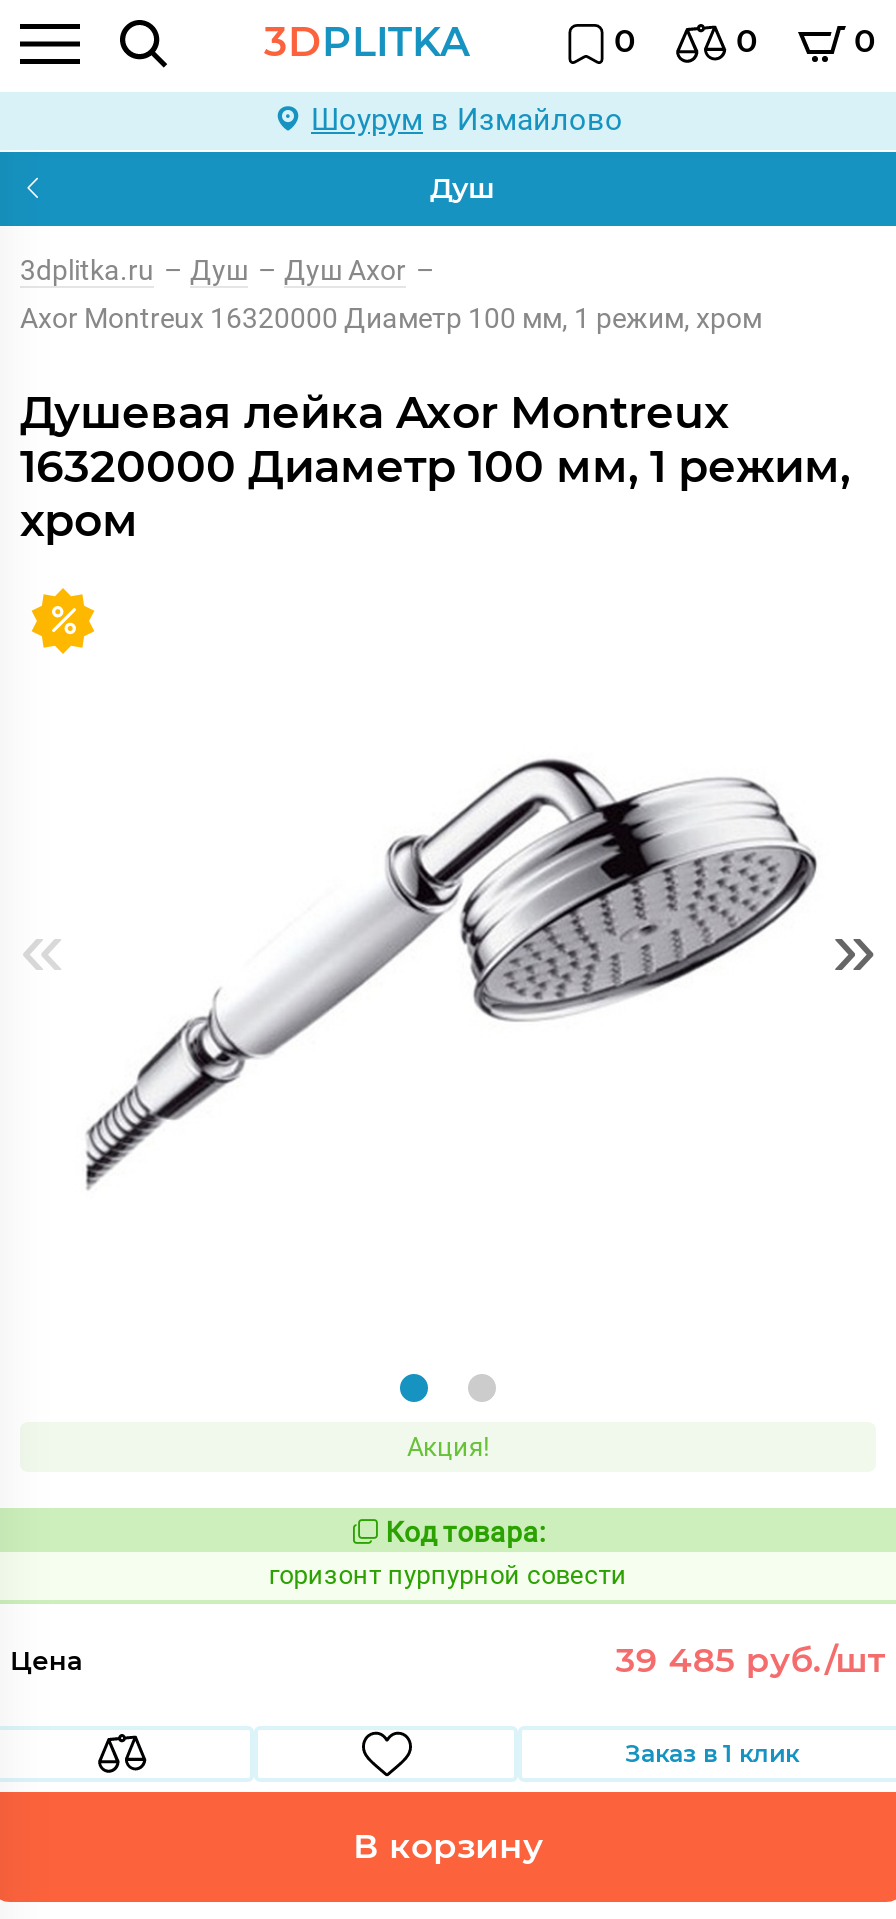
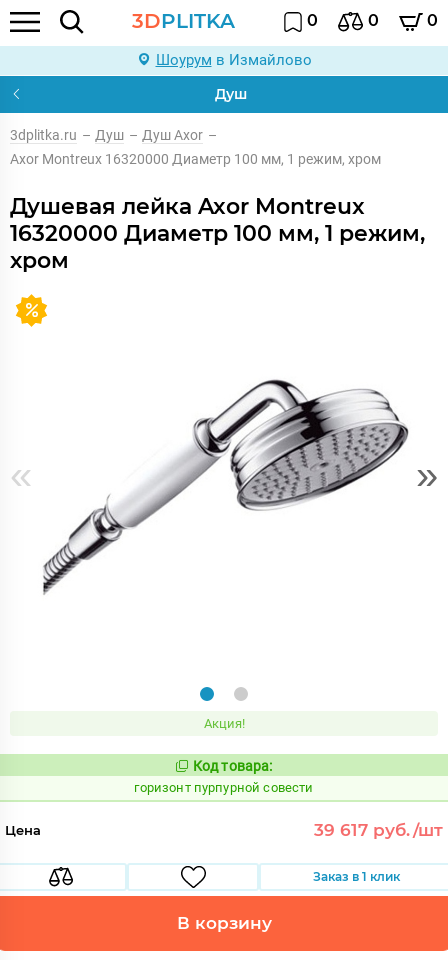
[616,1640,886,1680] 39 485 руб./шт -> [314,820,443,840] 39 617 руб./шт

